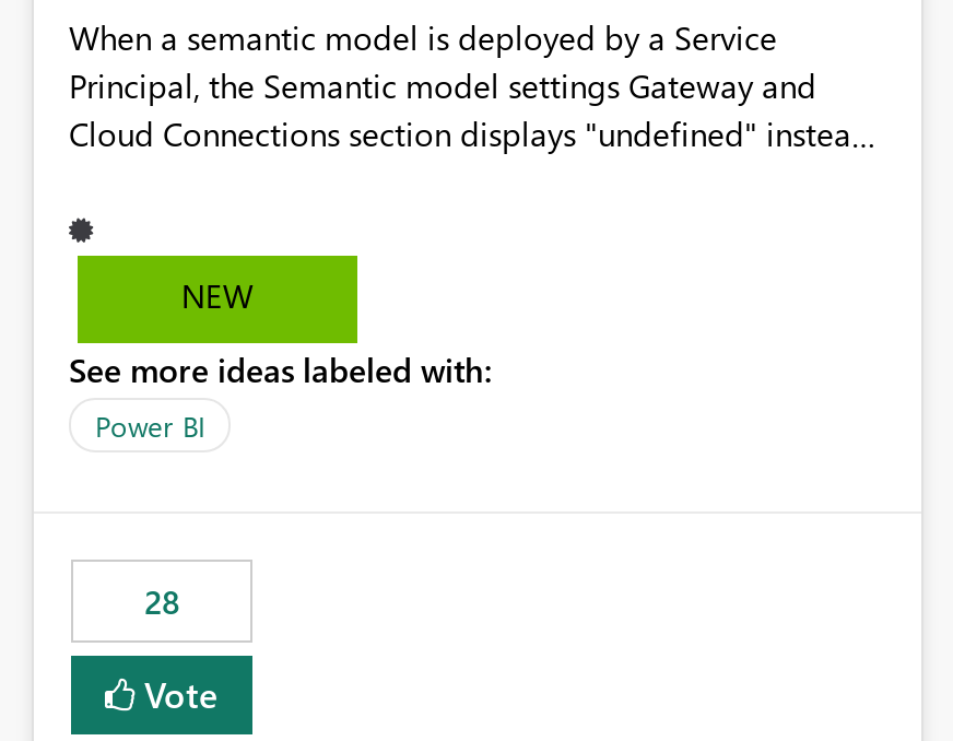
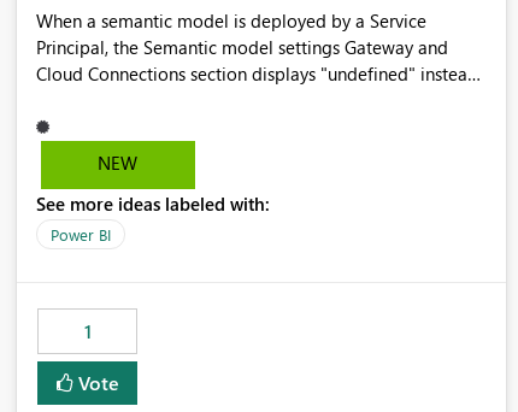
[144,580,179,624] 28 -> [84,320,91,344] 1

